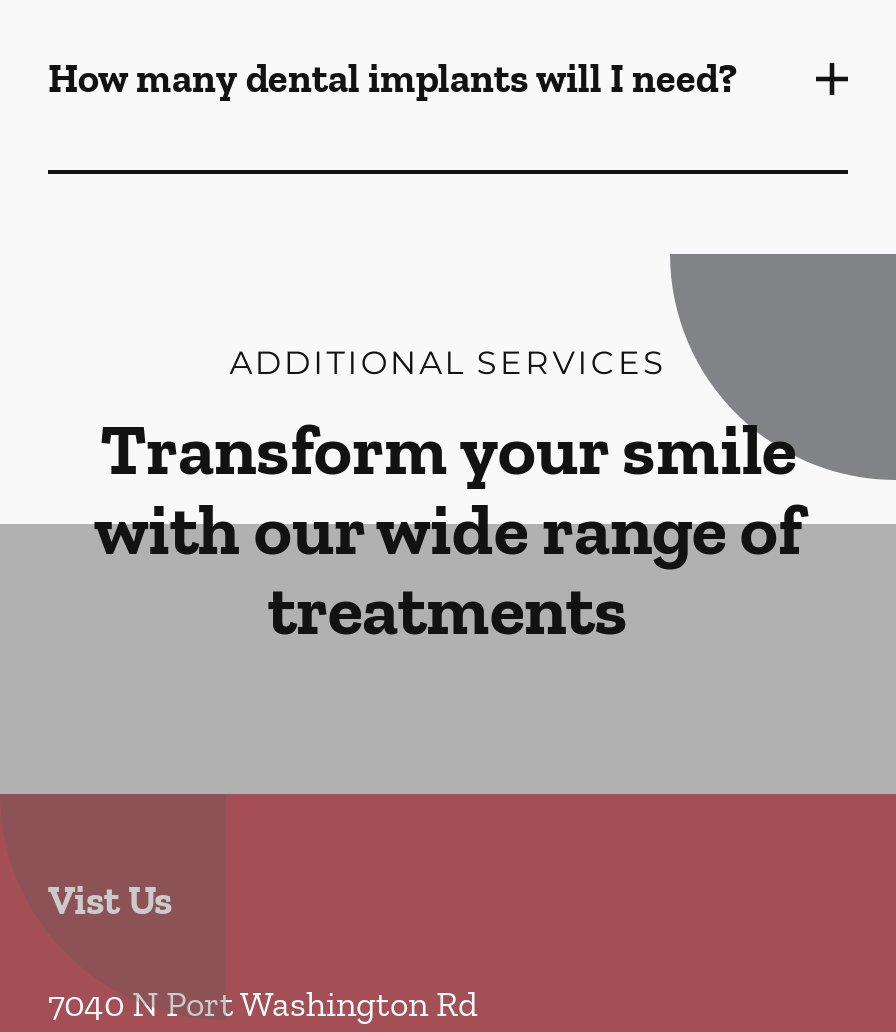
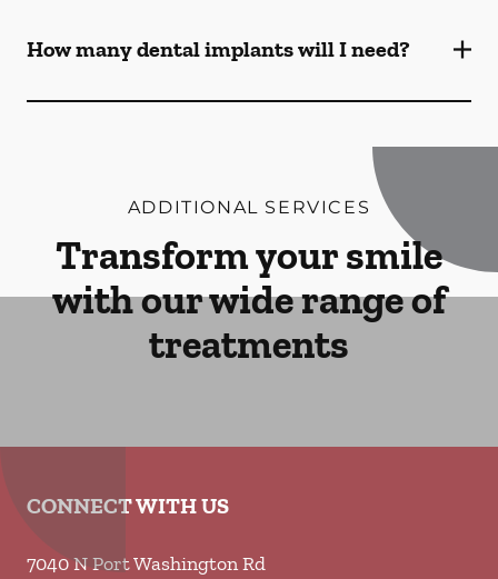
[48,876,172,924] Vist Us -> [27,492,229,519] CONNECT WITH US

